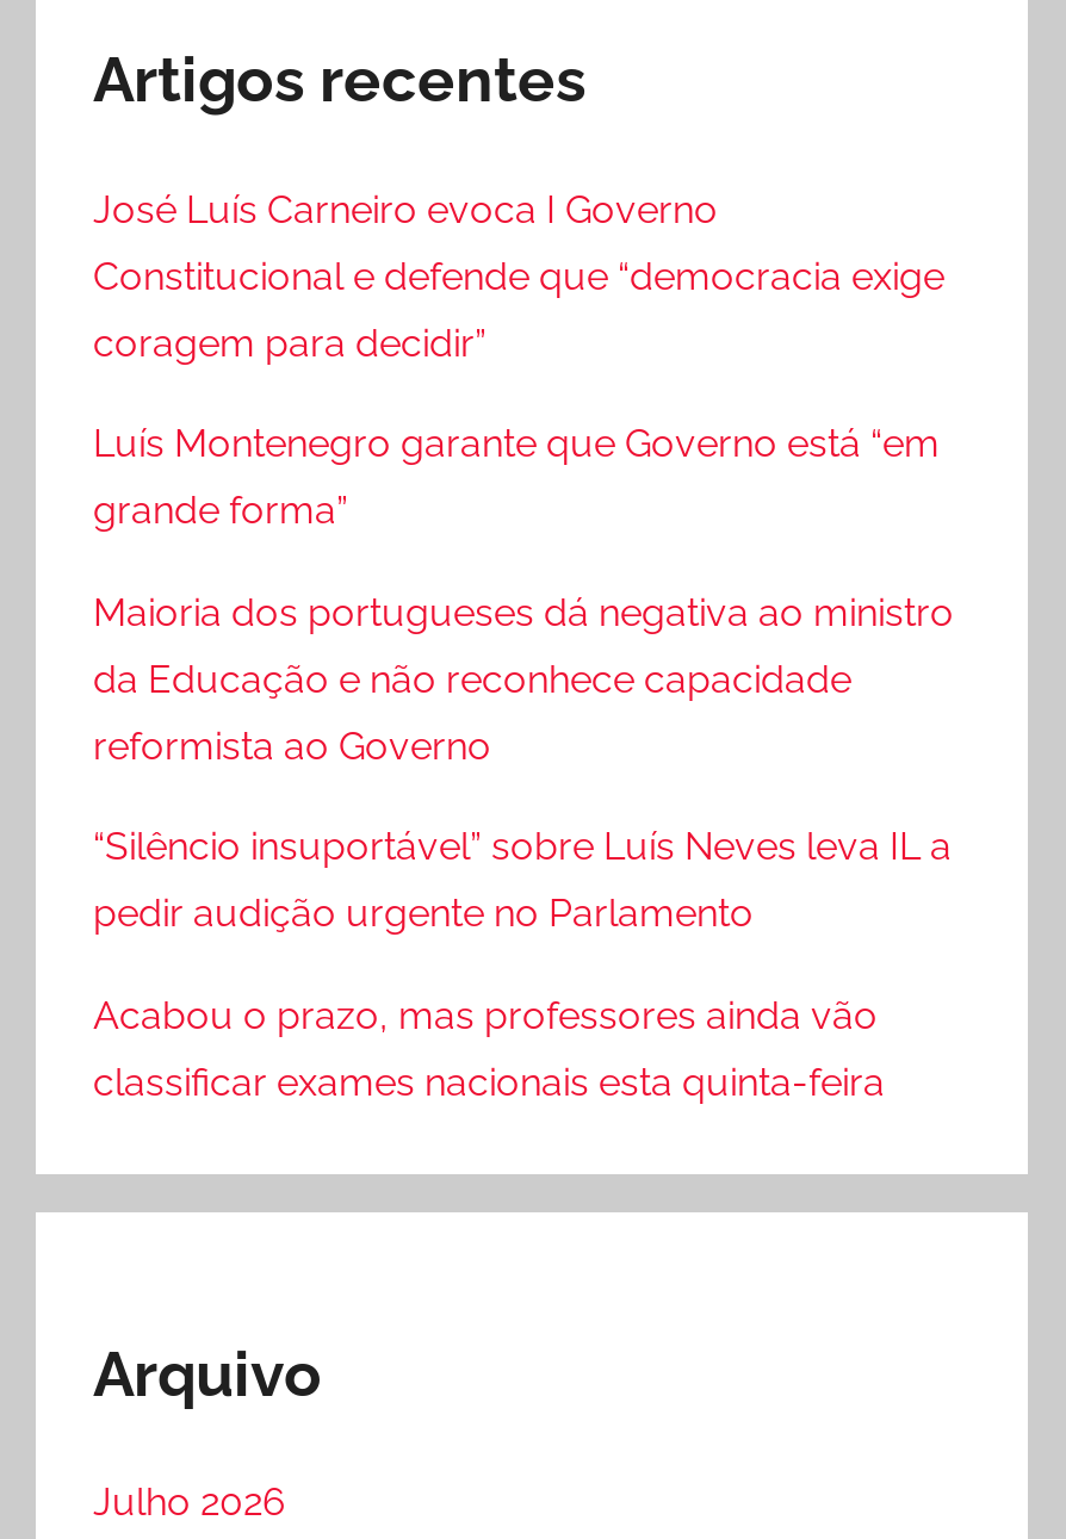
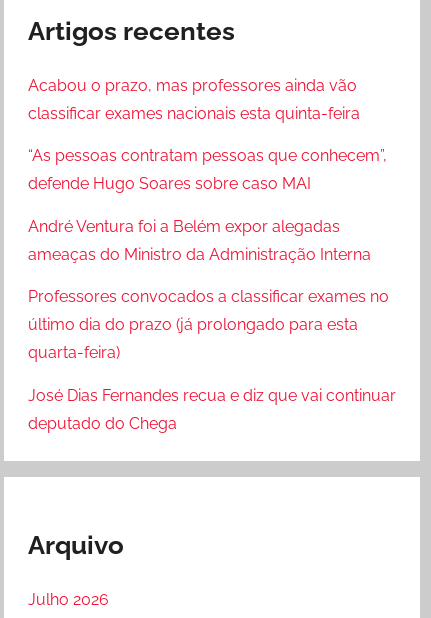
[93,187,954,936] José Luís Carneiro evoca I Governo | Constitucional e defende que “democracia exige | coragem para decidir” | Luís Montenegro garante que Governo está “em | grande forma” | Maioria dos portugueses dá negativa ao ministro | da Educação e não reconhece capacidade | reformista ao Governo | “Silêncio insuportável” sobre Luís Neves leva IL a | pedir audição urgente no Parlamento -> none
moved [93,992,885,1104] -> [28,76,360,123]: Acabou o prazo, mas professores ainda vão | classificar exames nacionais esta quinta-feira
none -> [28,146,396,432] “As pessoas contratam pessoas que conhecem”, | defende Hugo Soares sobre caso MAI | André Ventura foi a Belém expor alegadas | ameaças do Ministro da Administração Interna | Professores convocados a classificar exames no | último dia do prazo (já prolongado para esta | quarta-feira) | José Dias Fernandes recua e diz que vai continuar | deputado do Chega

